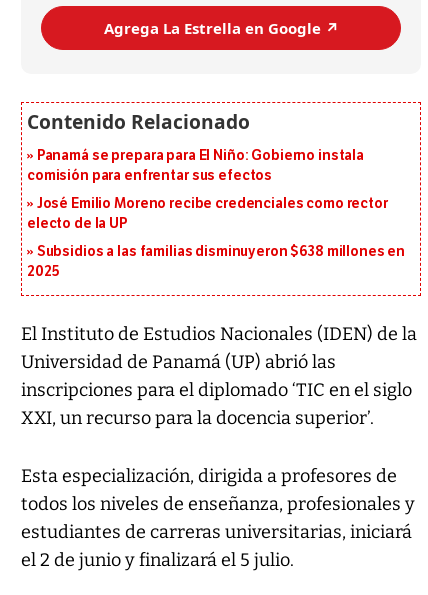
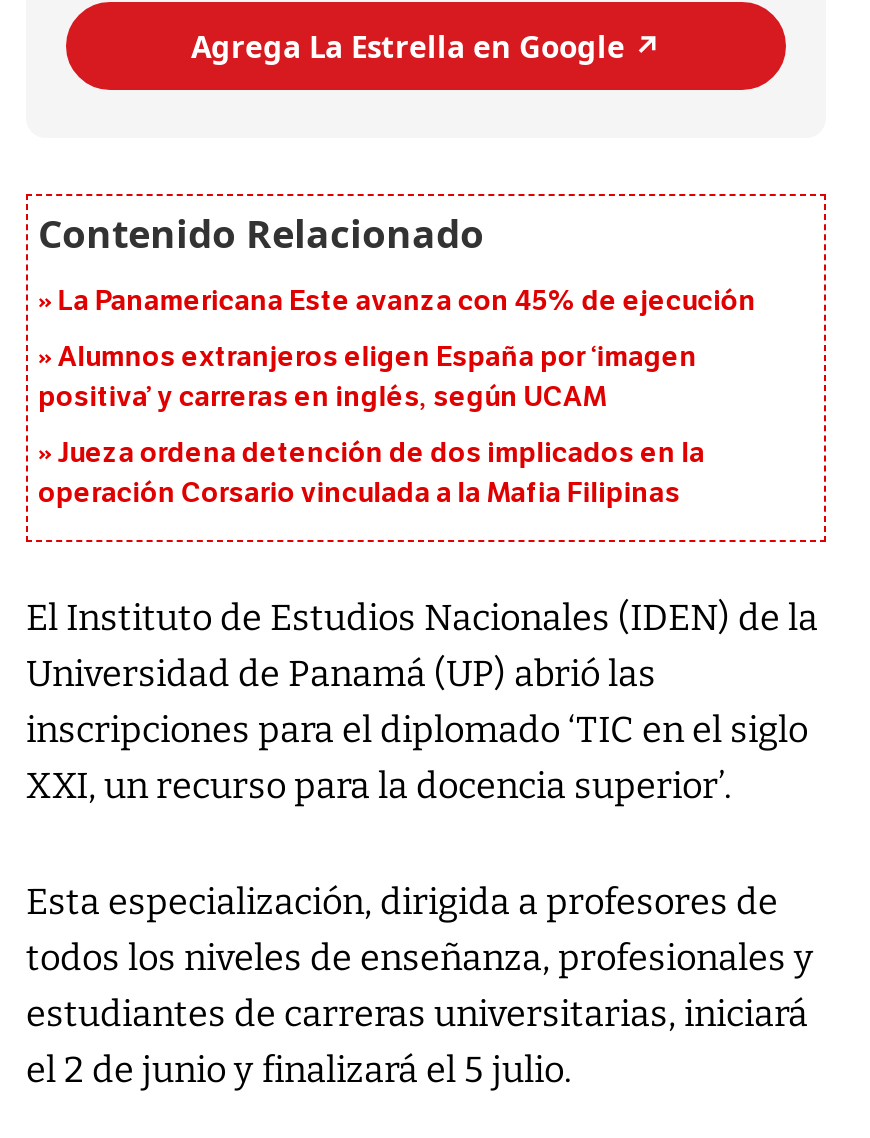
[27,147,364,184] Panamá se prepara para El Niño: Gobierno instala | comisión para enfrentar sus efectos -> [58,285,756,319] La Panamericana Este avanza con 45% de ejecución
[27,195,388,232] José Emilio Moreno recibe credenciales como rector | electo de la UP -> [38,341,697,415] Alumnos extranjeros eligen España por ‘imagen | positiva’ y carreras en inglés, según UCAM
[27,243,405,280] Subsidios a las familias disminuyeron $638 millones en | 2025 -> [38,437,705,511] Jueza ordena detención de dos implicados en la | operación Corsario vinculada a la Mafia Filipinas

